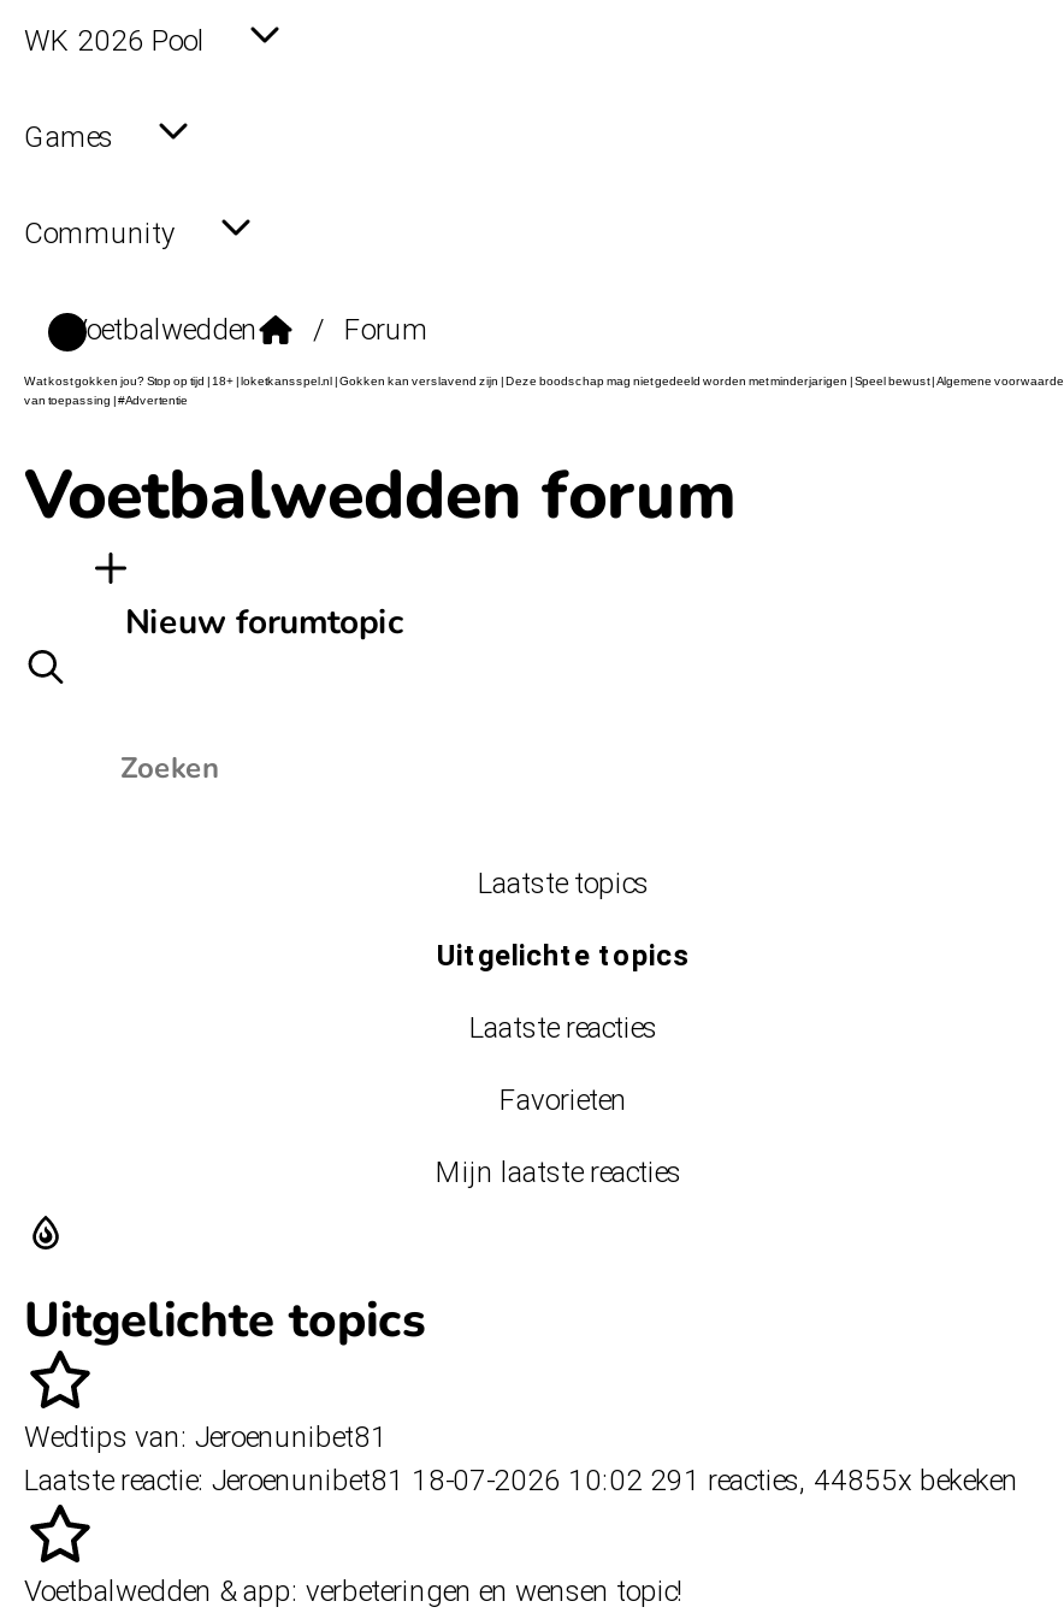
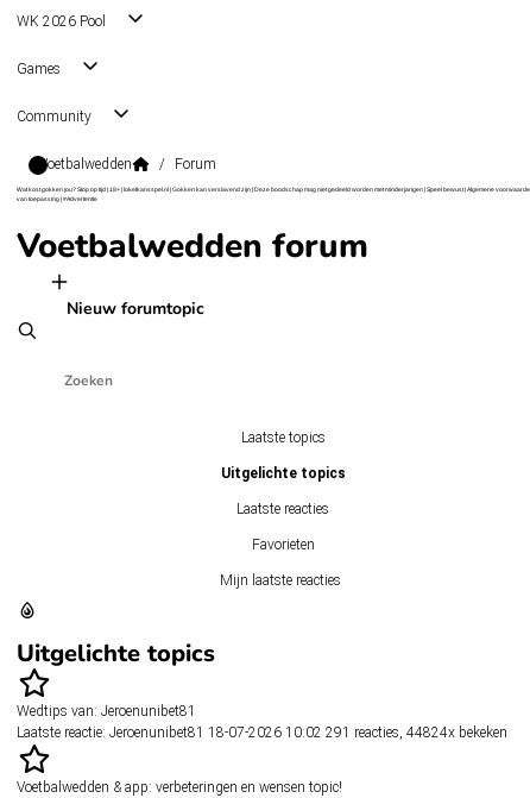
[24,1463,1018,1497] Laatste reactie: Jeroenunibet81 18-07-2026 10:02 291 reacties, 44855x bekeken -> [17,724,507,741] Laatste reactie: Jeroenunibet81 18-07-2026 10:02 291 reacties, 44824x bekeken

